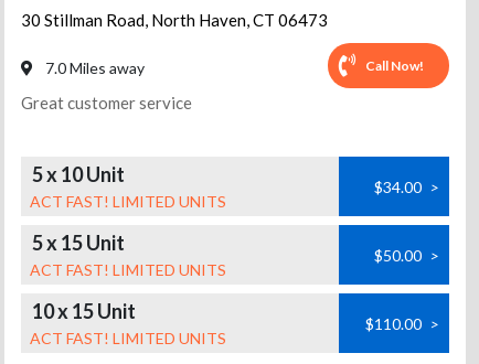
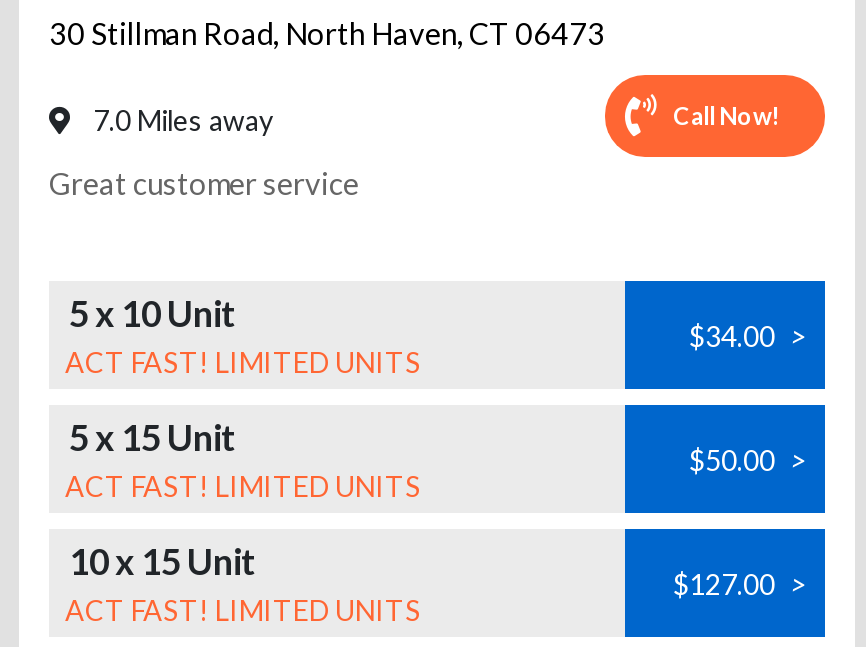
[365,314,438,333] $110.00 > -> [673,566,805,600] $127.00 >

